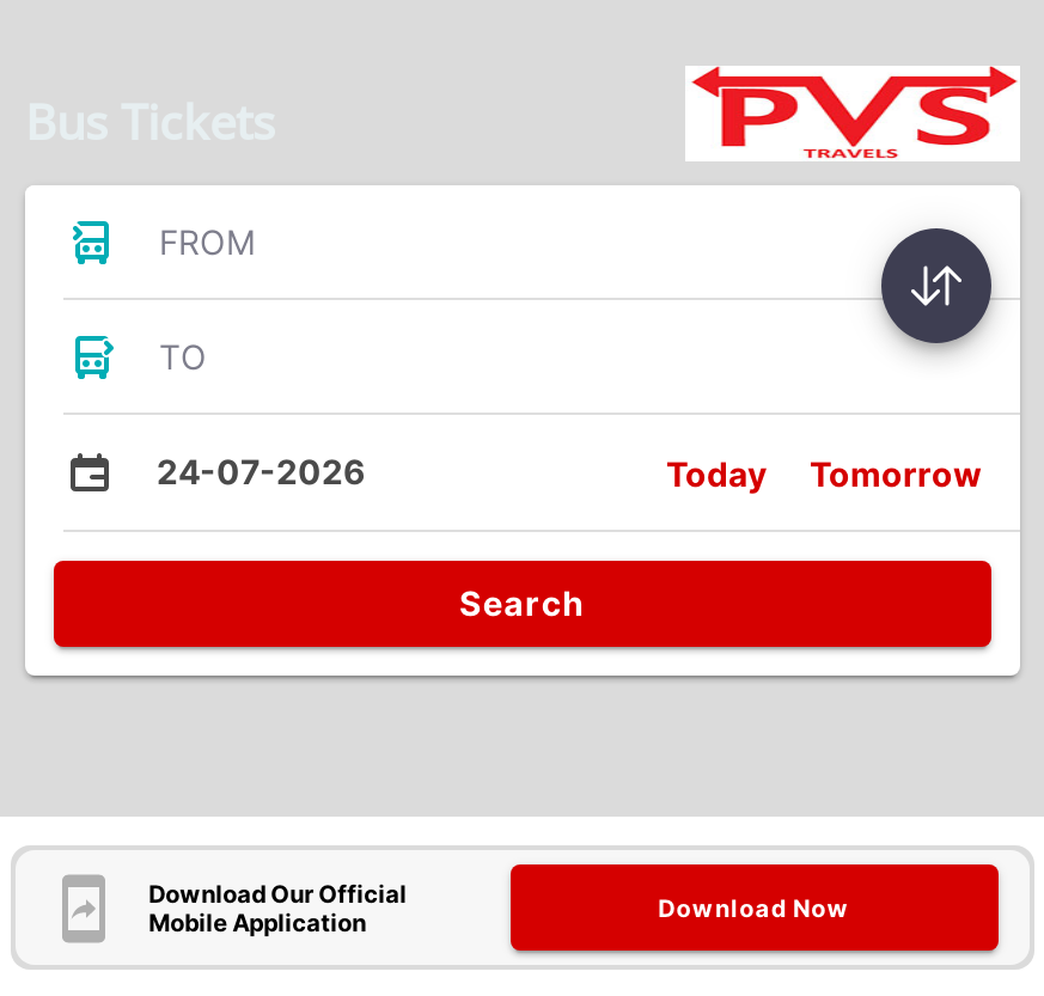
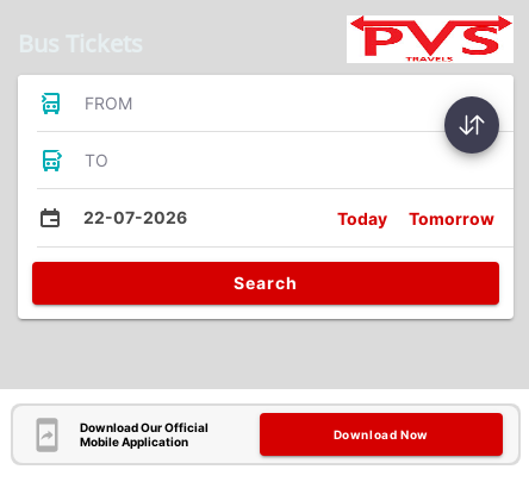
[157,451,365,491] 24-07-2026 -> [83,207,187,227] 22-07-2026

